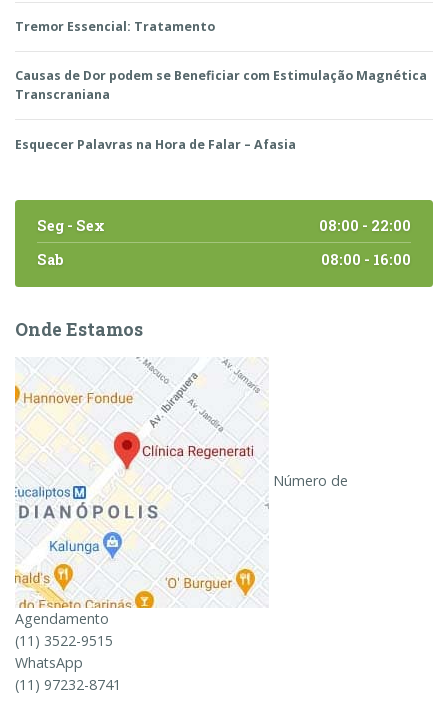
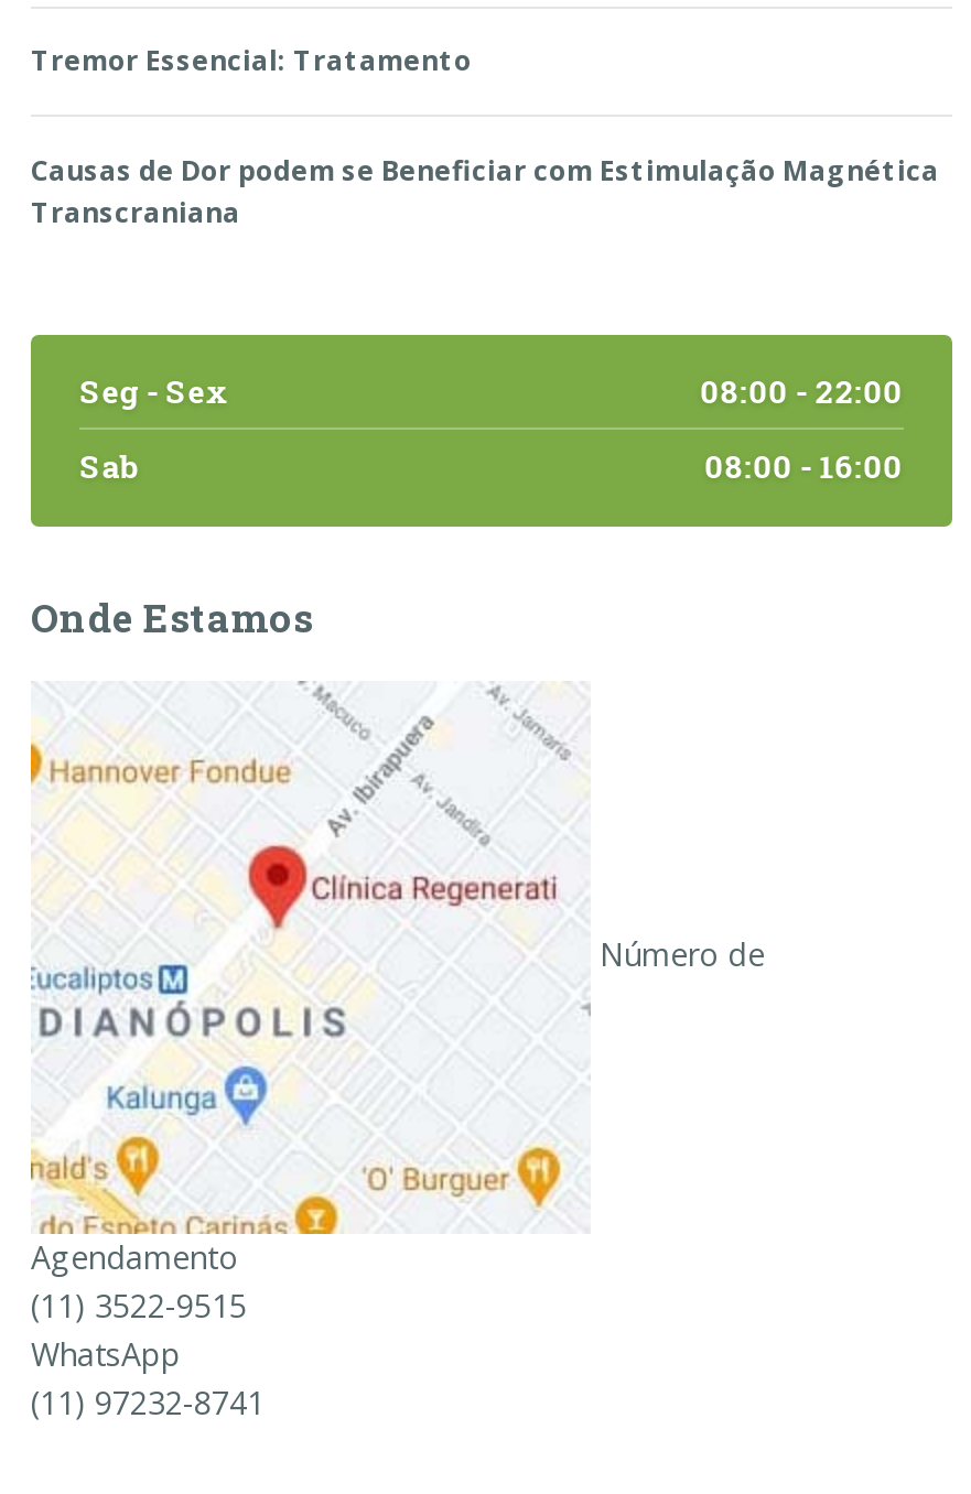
[15,135,296,152] Esquecer Palavras na Hora de Falar – Afasia -> none

